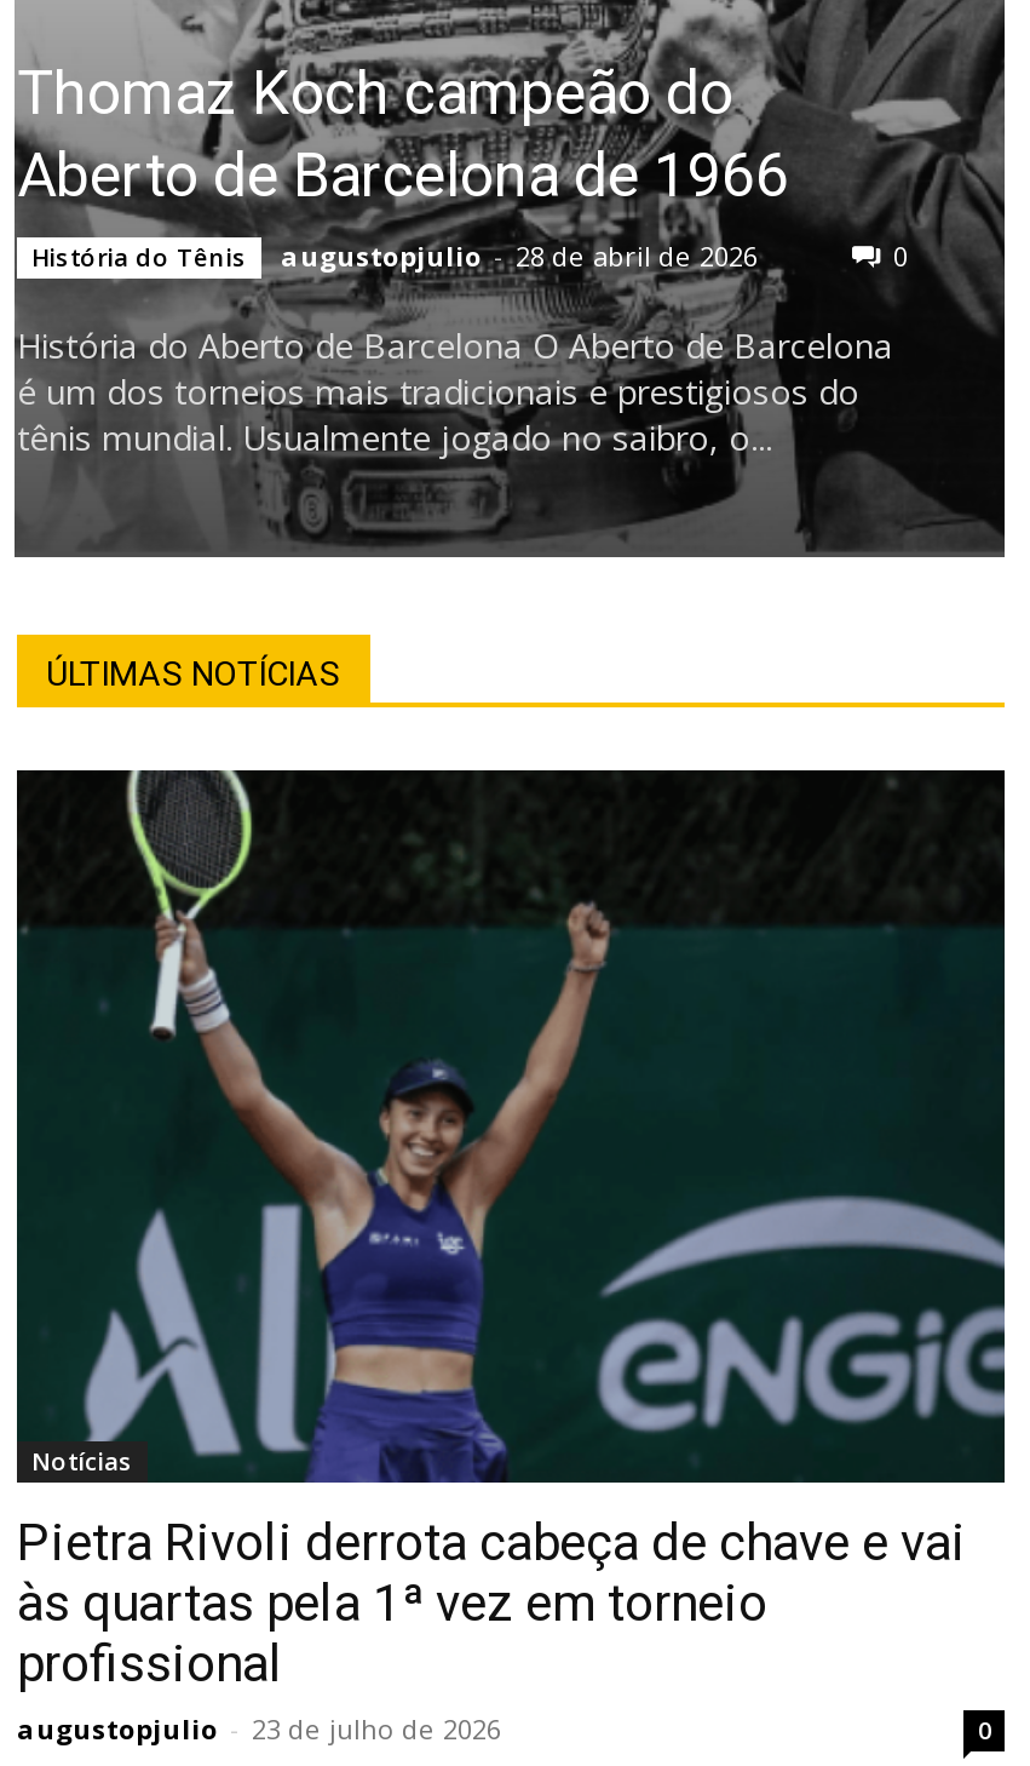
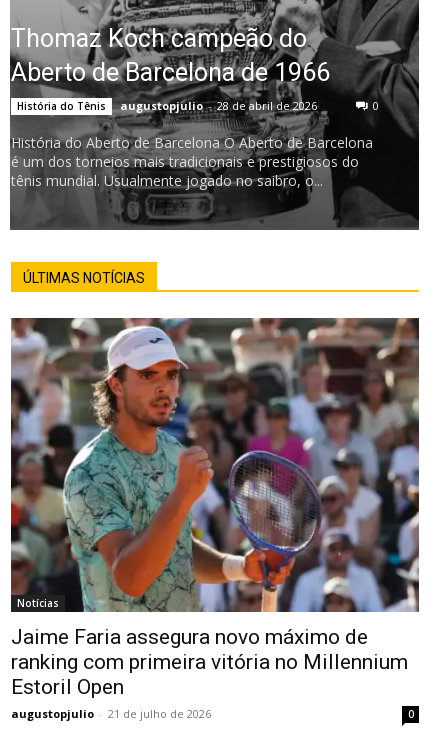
[15,768,1007,1747] [image] | Pietra Rivoli derrota cabeça de chave e vai | às quartas pela 1ª vez em torneio | profissional | augustopjulio - 23 de julho de 2026 -> [10,317,420,721] [image] | Jaime Faria assegura novo máximo de | ranking com primeira vitória no Millennium | Estoril Open | augustopjulio - 21 de julho de 2026

